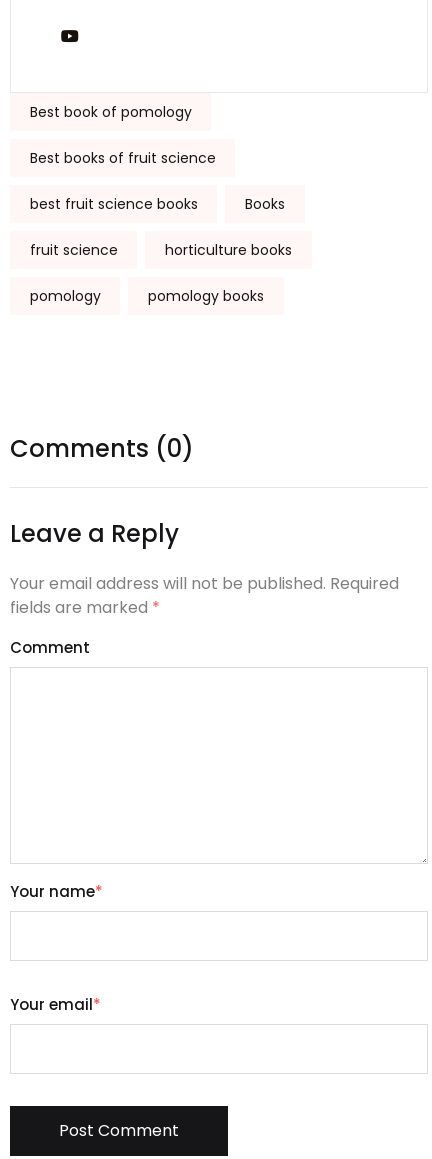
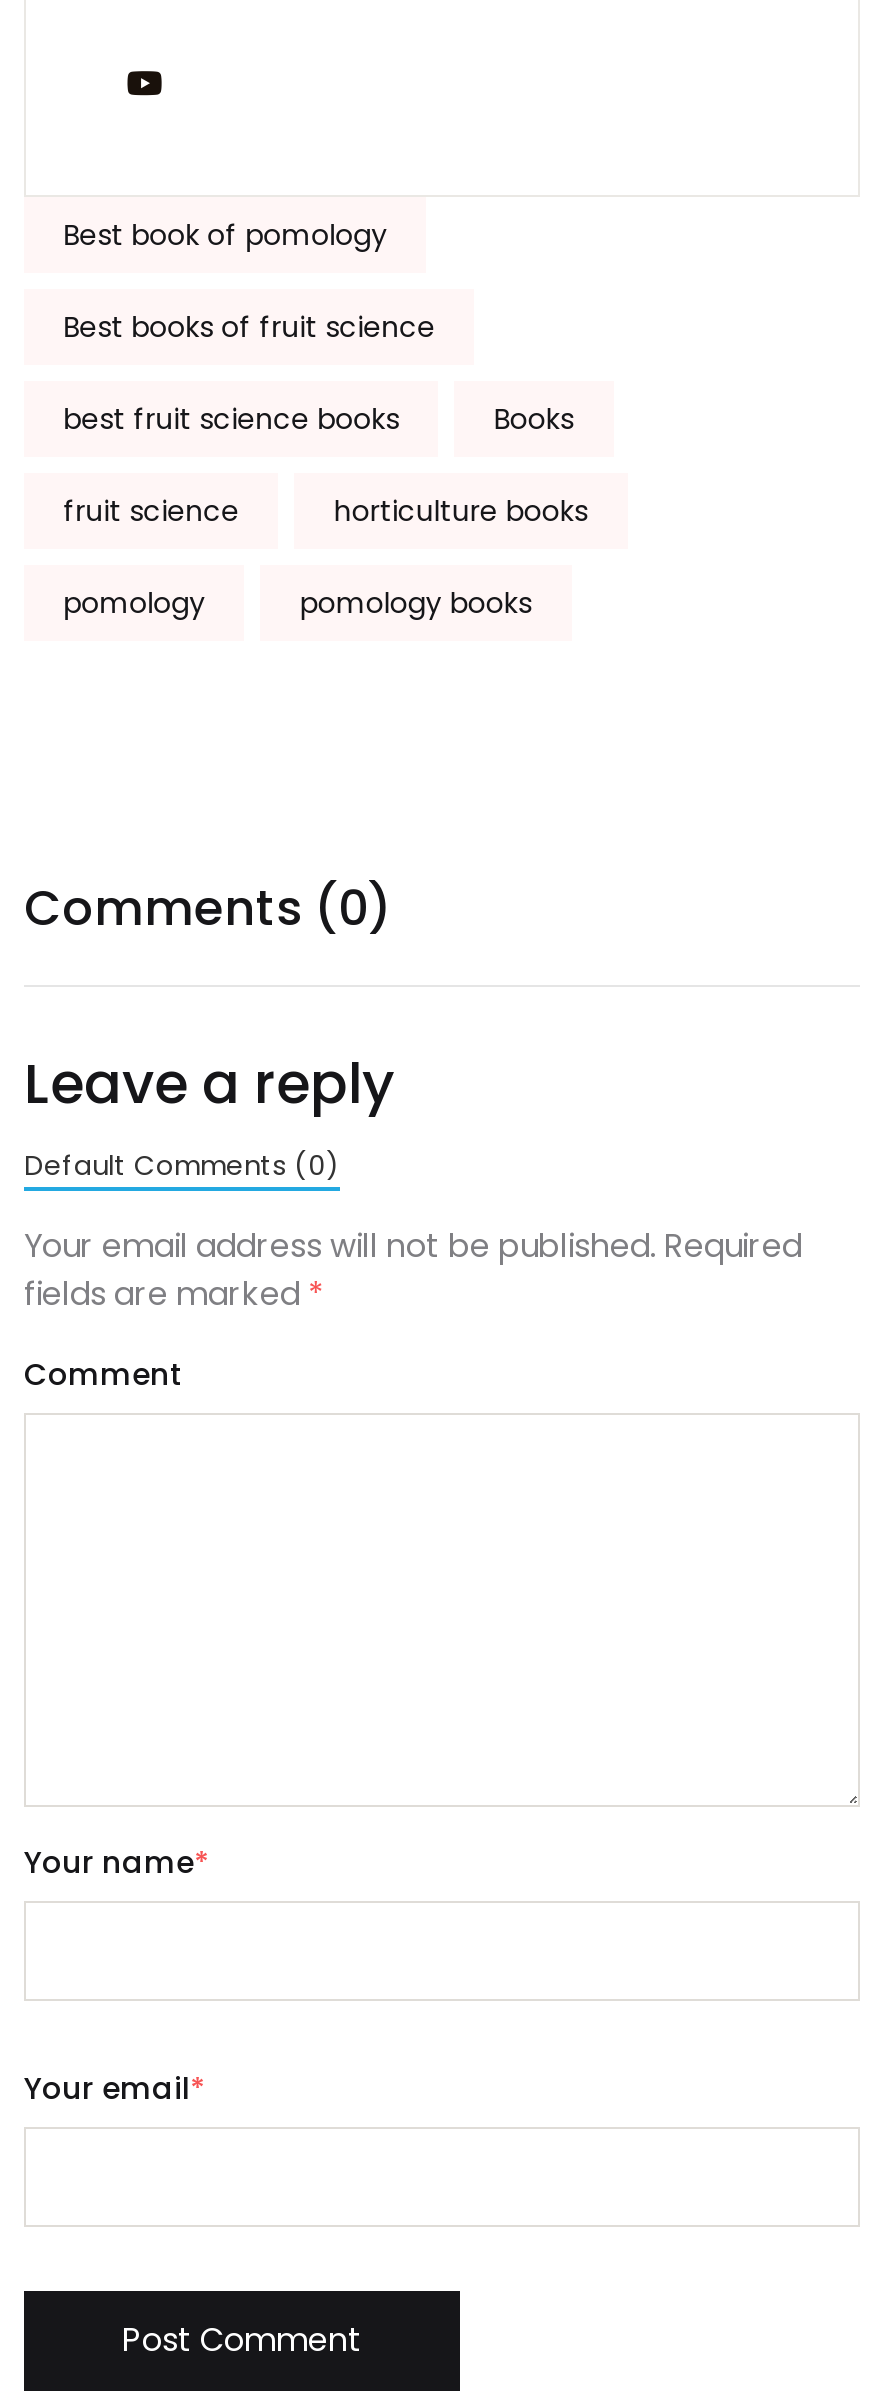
[10,517,179,550] Leave a Reply -> [24,1046,394,1186] Leave a reply | Default Comments (0)

